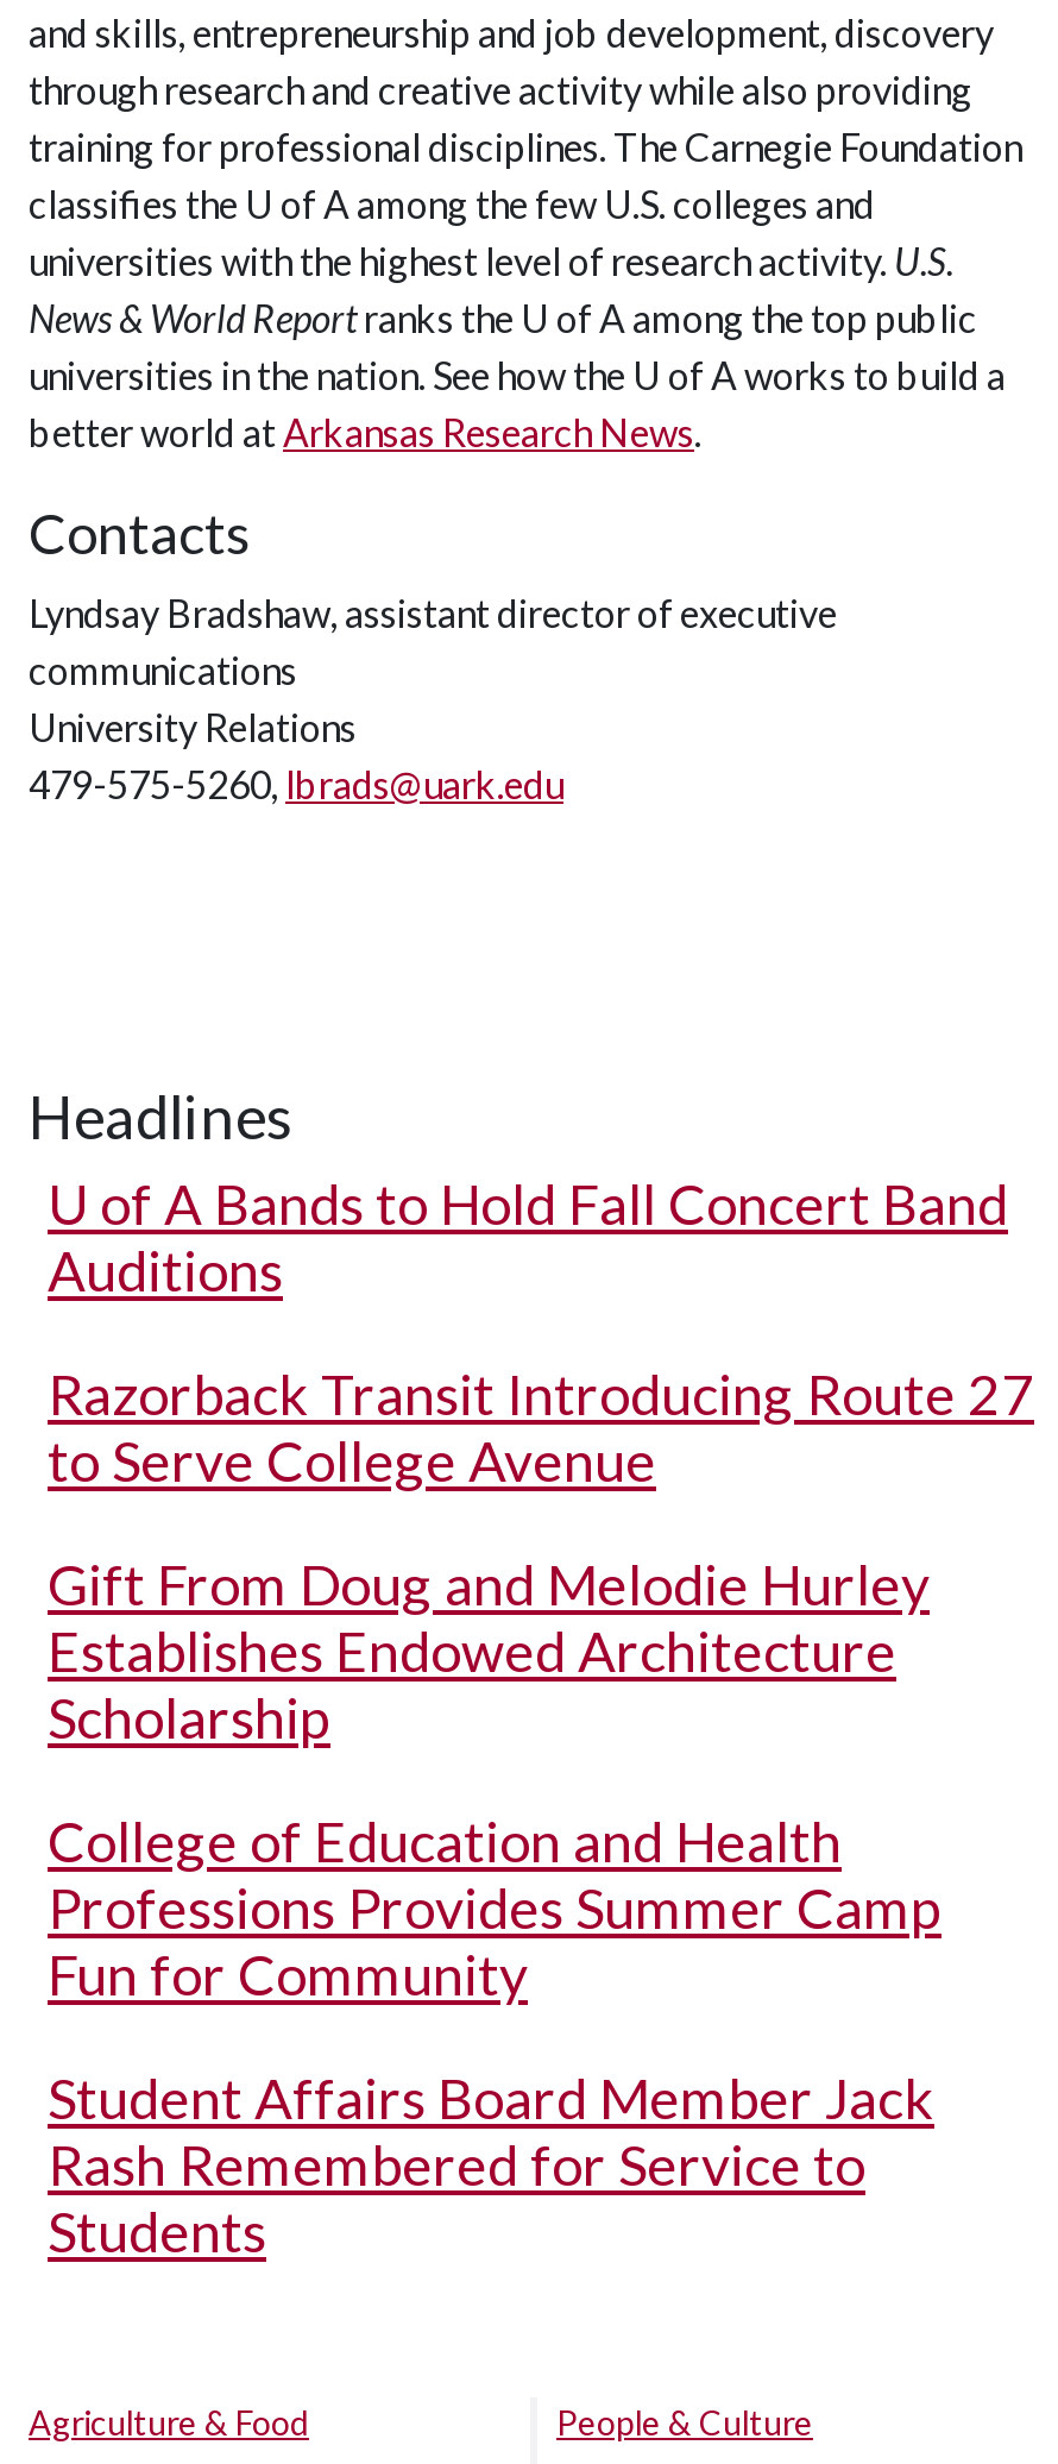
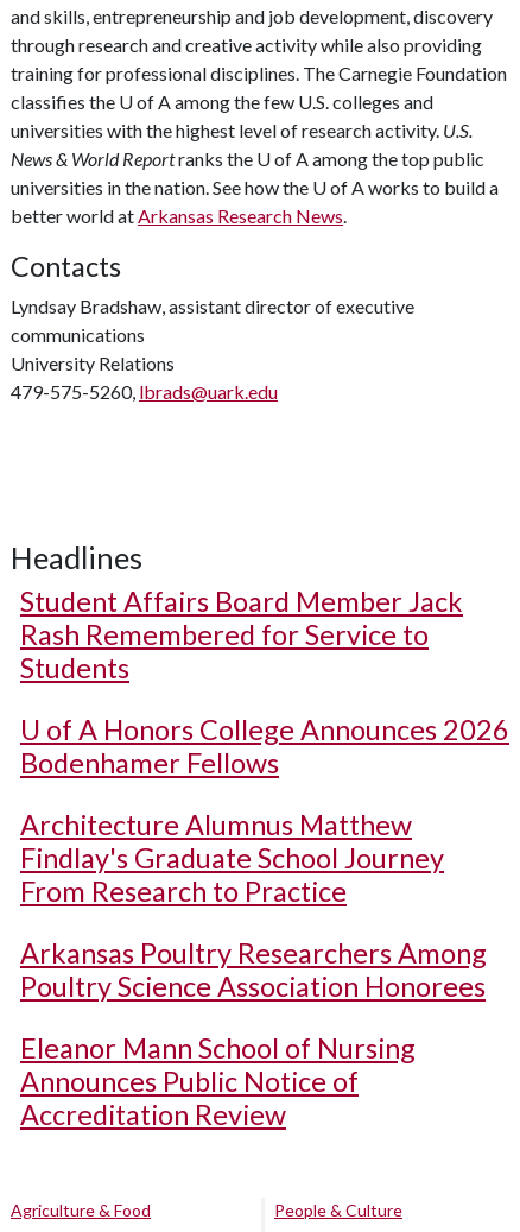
[48,1170,1034,2007] U of A Bands to Hold Fall Concert Band | Auditions | Razorback Transit Introducing Route 27 | to Serve College Avenue | Gift From Doug and Melodie Hurley | Establishes Endowed Architecture | Scholarship | College of Education and Health | Professions Provides Summer Camp | Fun for Community -> none
moved [48,2064,934,2264] -> [20,585,463,684]: Student Affairs Board Member Jack | Rash Remembered for Service to | Students
none -> [20,713,509,1131] U of A Honors College Announces 2026 | Bodenhamer Fellows | Architecture Alumnus Matthew | Findlay's Graduate School Journey | From Research to Practice | Arkansas Poultry Researchers Among | Poultry Science Association Honorees | Eleanor Mann School of Nursing | Announces Public Notice of | Accreditation Review

